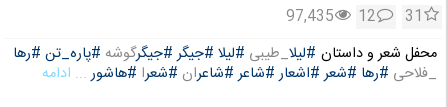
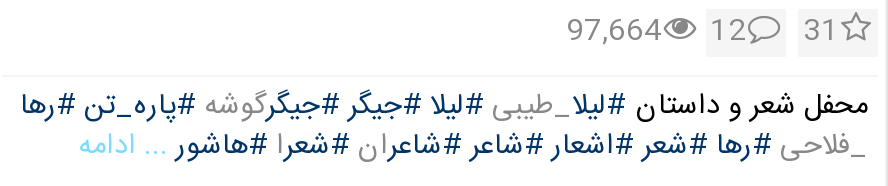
[286,5,422,29] 97,435 12 31 -> [566,9,839,57] 97,664 12 31

